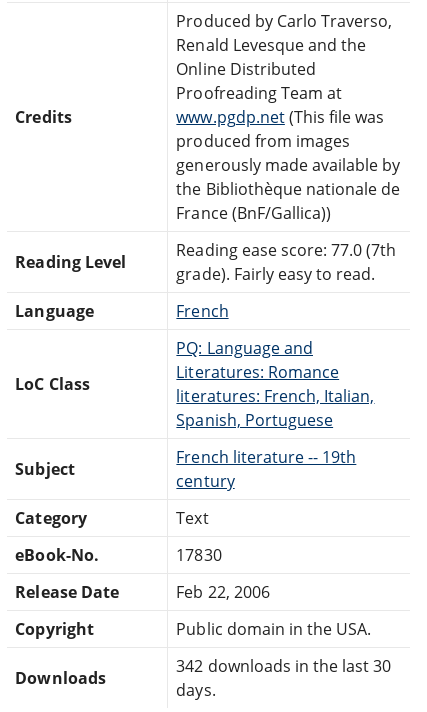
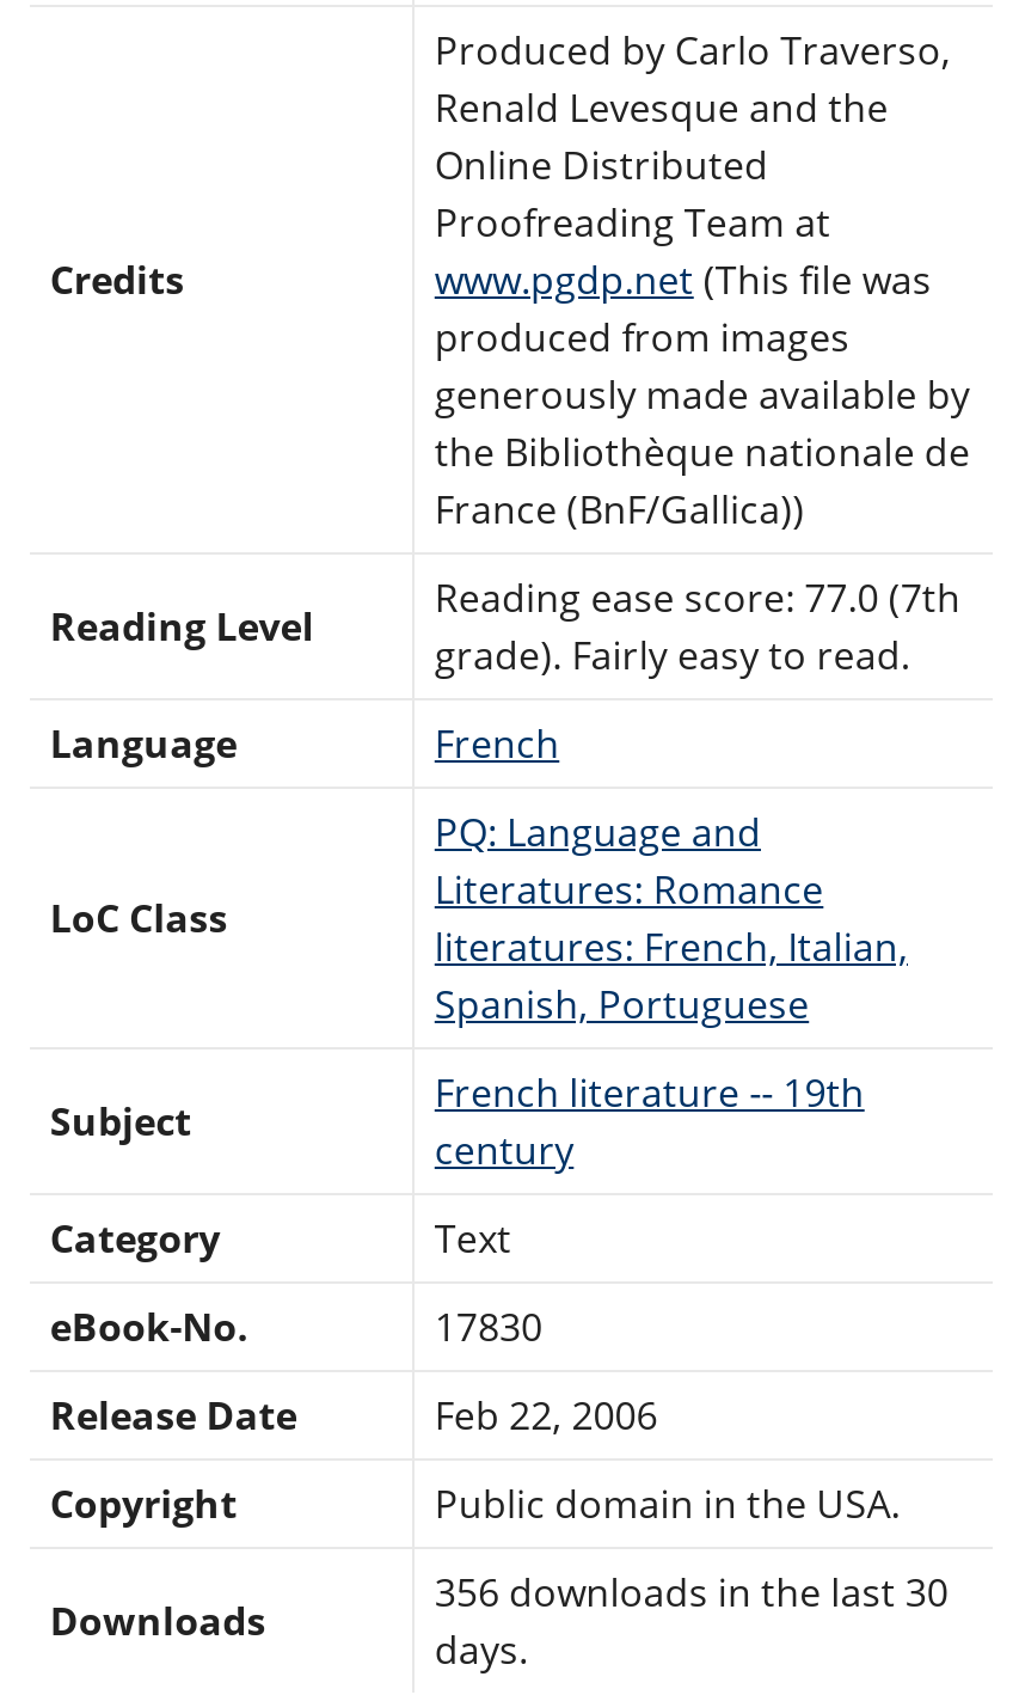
[176,655,391,677] 342 downloads in the last 30 -> [435,1565,949,1618] 356 downloads in the last 30

